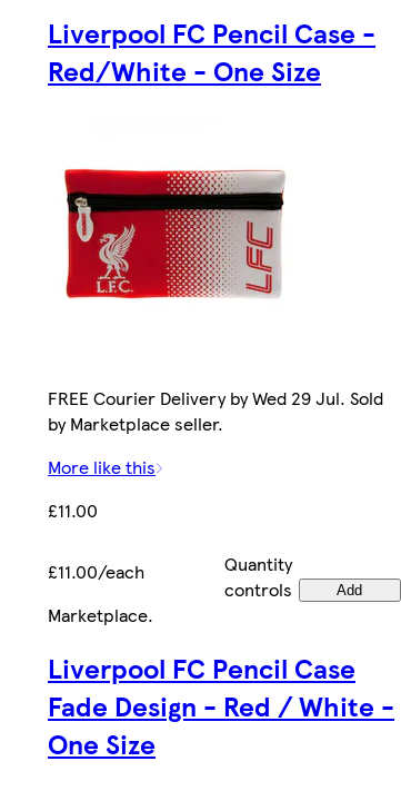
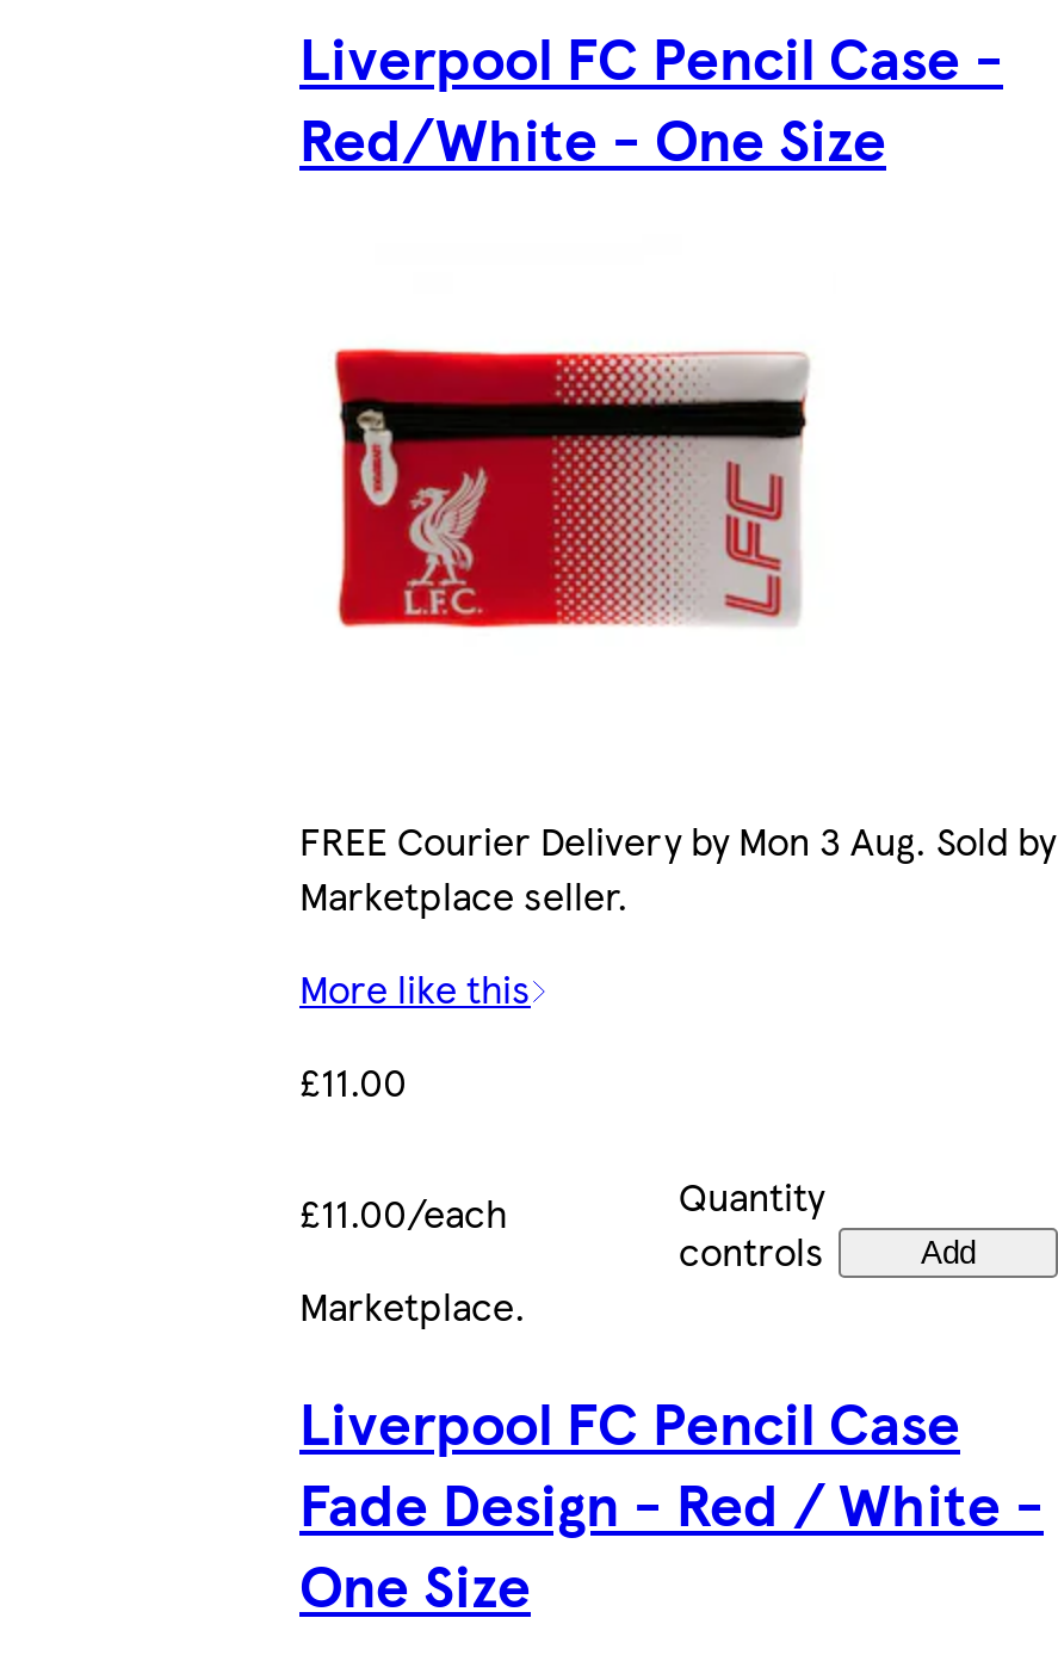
[48,384,383,436] FREE Courier Delivery by Wed 29 Jul. Sold | by Marketplace seller. -> [299,814,1056,924] FREE Courier Delivery by Mon 3 Aug. Sold by | Marketplace seller.

